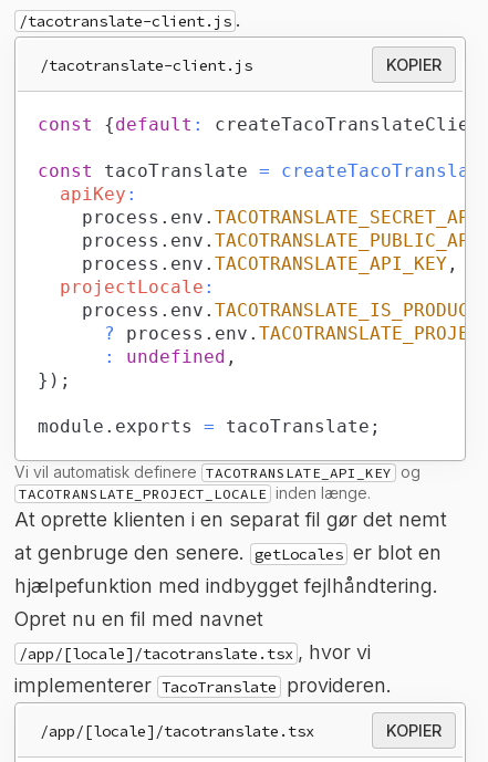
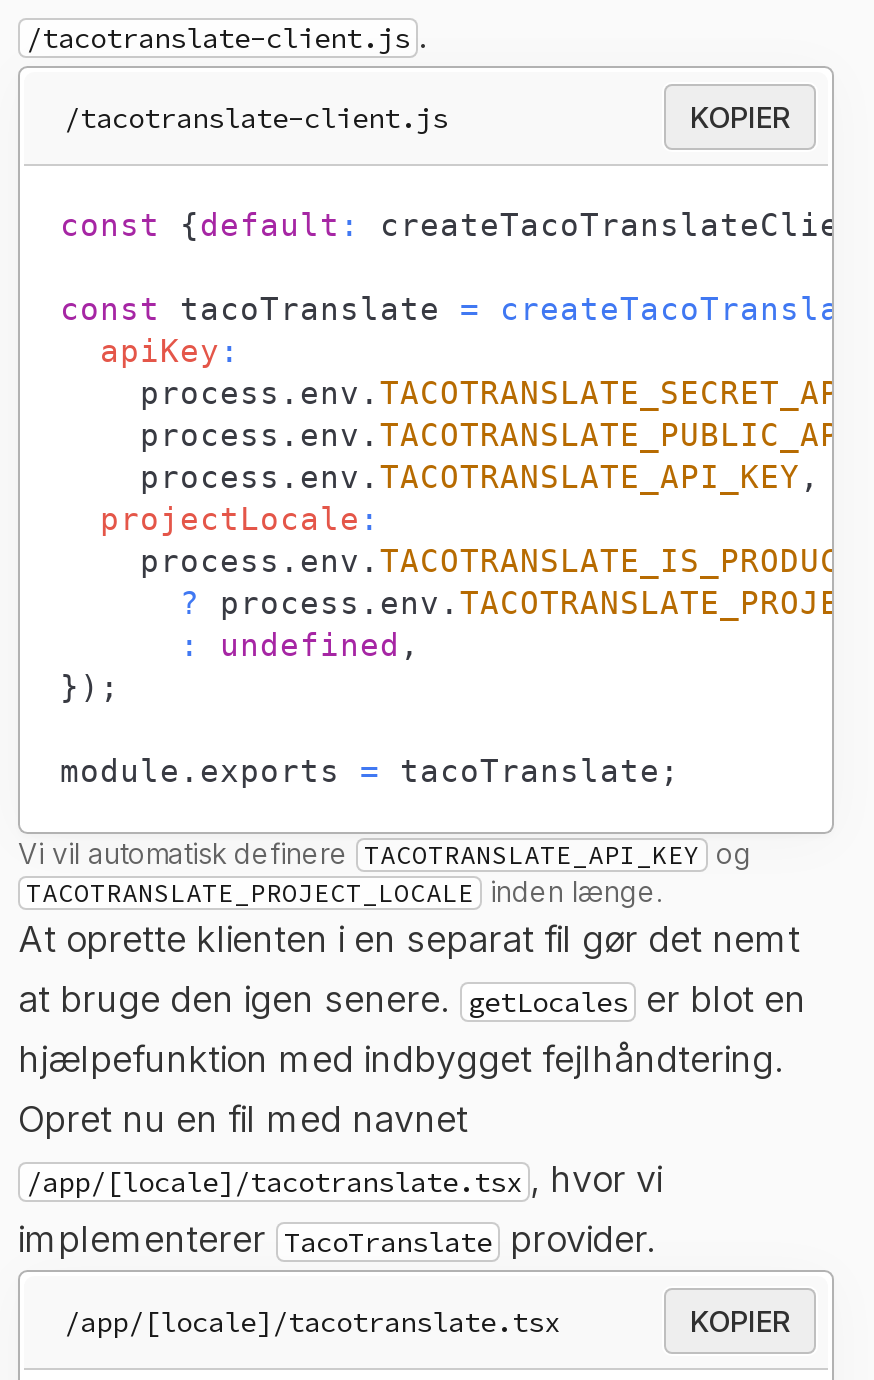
[14,541,442,564] at genbruge den senere. getLocales er blot en -> [18,978,806,1020] at bruge den igen senere. getLocales er blot en
[14,674,392,697] implementerer TacoTranslate provideren. -> [18,1218,656,1260] implementerer TacoTranslate provider.

